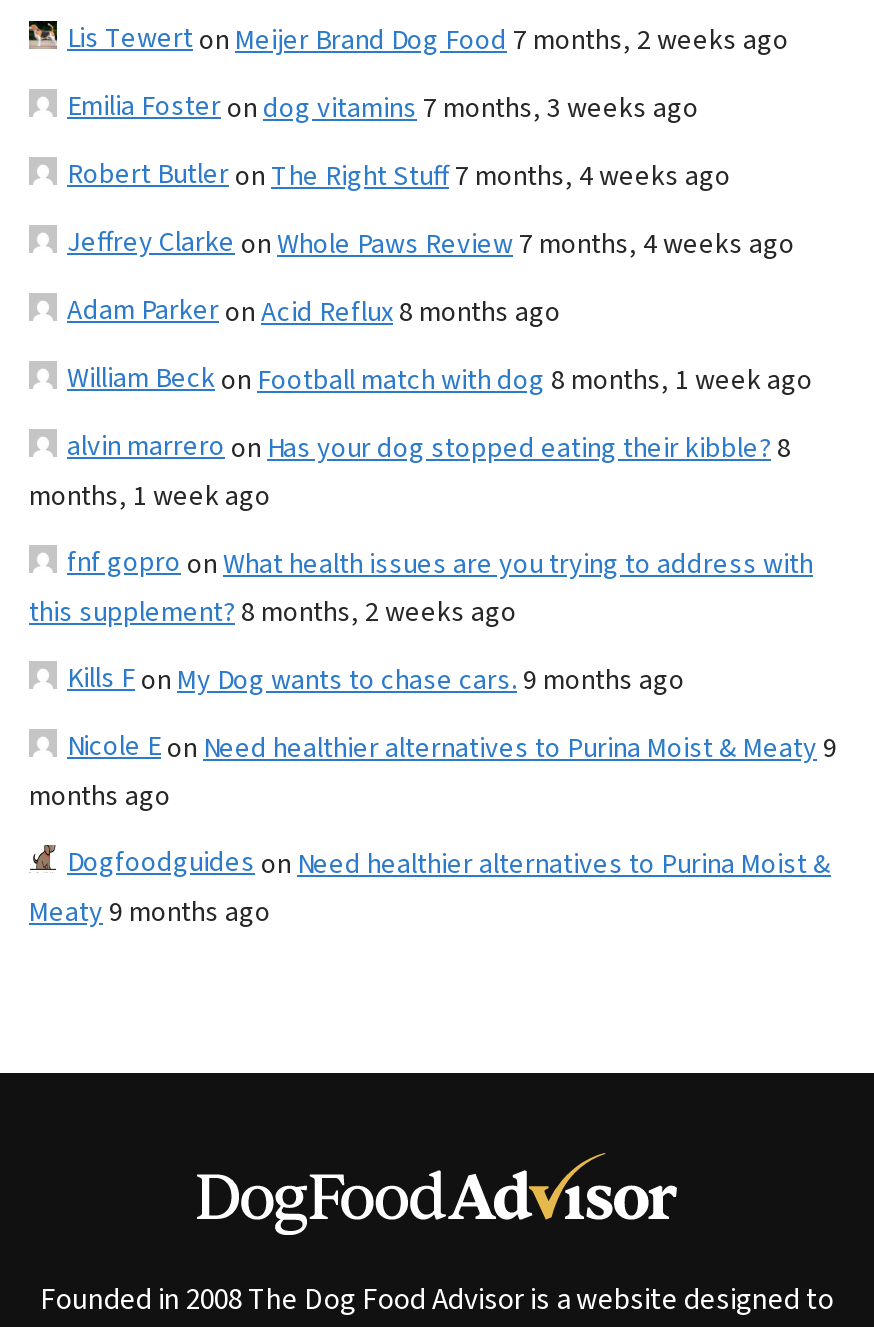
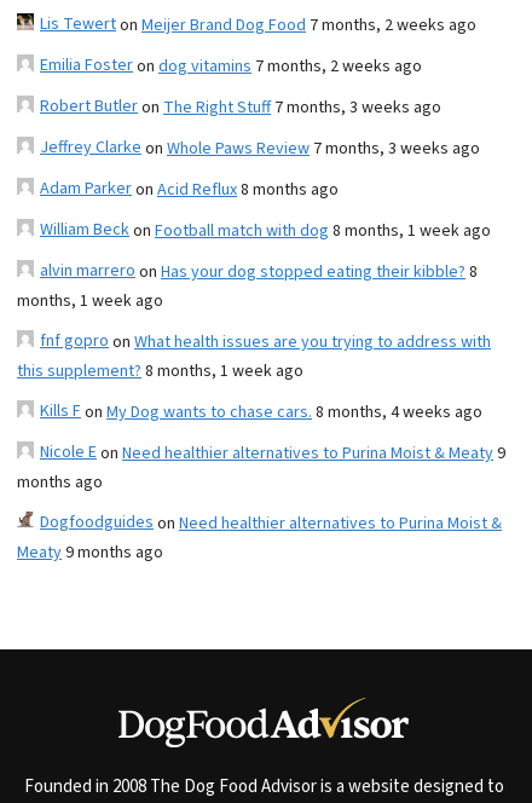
[67,86,699,128] Emilia Fosteron dog vitamins 7 months, 3 weeks ago -> [40,53,422,78] Emilia Fosteron dog vitamins 7 months, 2 weeks ago
[67,154,731,196] Robert Butleron The Right Stuff 7 months, 4 weeks ago -> [40,94,441,119] Robert Butleron The Right Stuff 7 months, 3 weeks ago
[67,222,795,264] Jeffrey Clarkeon Whole Paws Review 7 months, 4 weeks ago -> [40,135,480,160] Jeffrey Clarkeon Whole Paws Review 7 months, 3 weeks ago
[29,592,517,632] this supplement? 8 months, 2 weeks ago -> [17,359,303,383] this supplement? 8 months, 1 week ago
[67,658,685,700] Kills Fon My Dog wants to chase cars. 9 months ago -> [40,399,482,424] Kills Fon My Dog wants to chase cars. 8 months, 4 weeks ago

